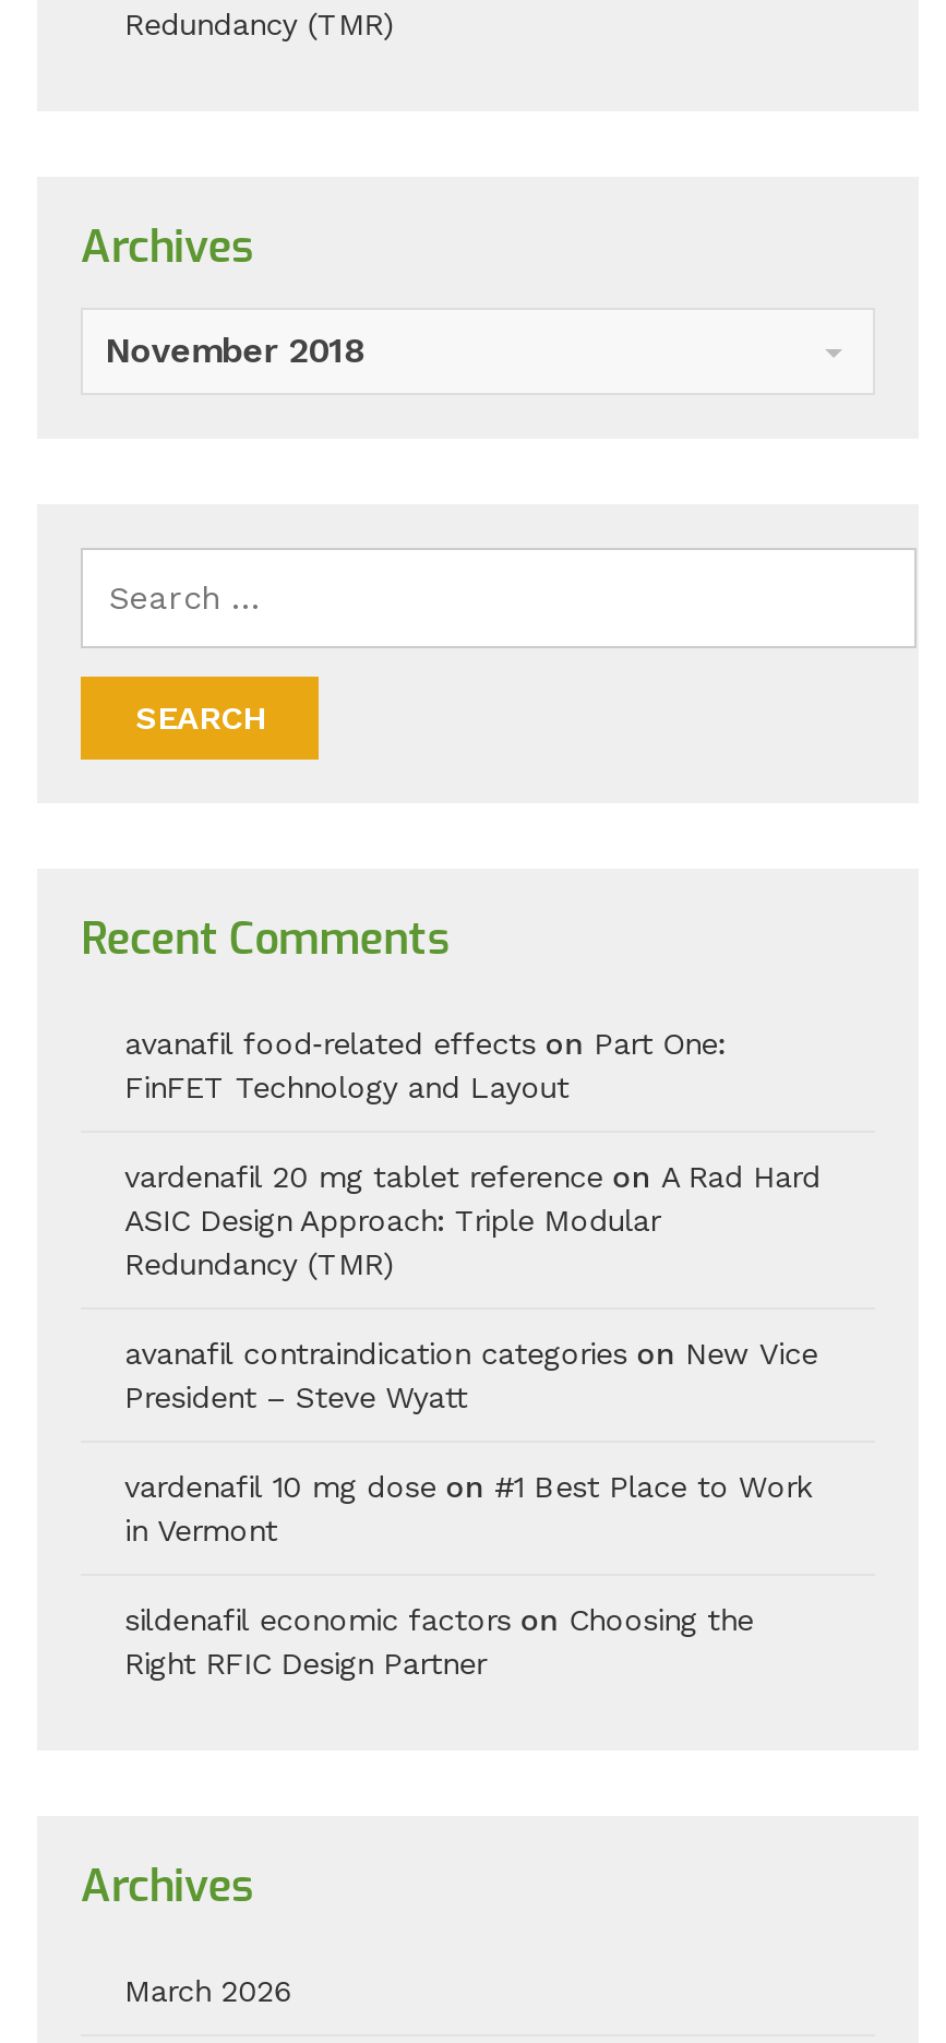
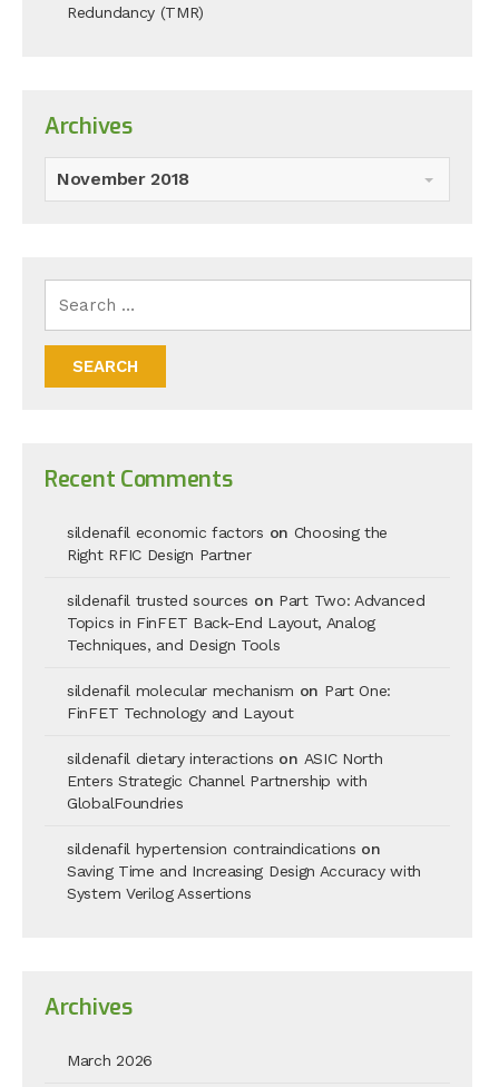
[124,1026,820,1548] avanafil food‑related effects on Part One: | vardenafil 20 mg tablet reference on A Rad Hard | ASIC Design Approach: Triple Modular | Redundancy (TMR) | avanafil contraindication categories on New Vice | President – Steve Wyatt | vardenafil 10 mg dose on #1 Best Place to Work | in Vermont -> none
moved [124,1070,569,1104] -> [67,704,294,722]: FinFET Technology and Layout
moved [124,1602,753,1681] -> [67,523,388,564]: sildenafil economic factors on Choosing the | Right RFIC Design Partner
none -> [67,591,425,902] sildenafil trusted sources on Part Two: Advanced | Topics in FinFET Back-End Layout, Analog | Techniques, and Design Tools | sildenafil molecular mechanism on Part One: | sildenafil dietary interactions on ASIC North | Enters Strategic Channel Partnership with | GlobalFoundries | sildenafil hypertension contraindications on | Saving Time and Increasing Design Accuracy with | System Verilog Assertions

